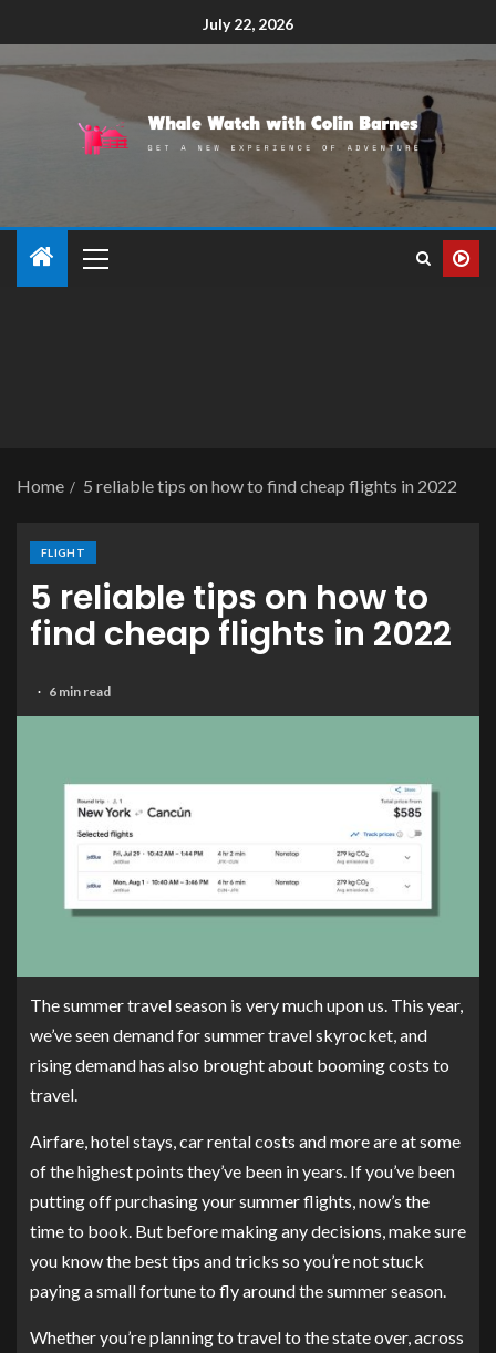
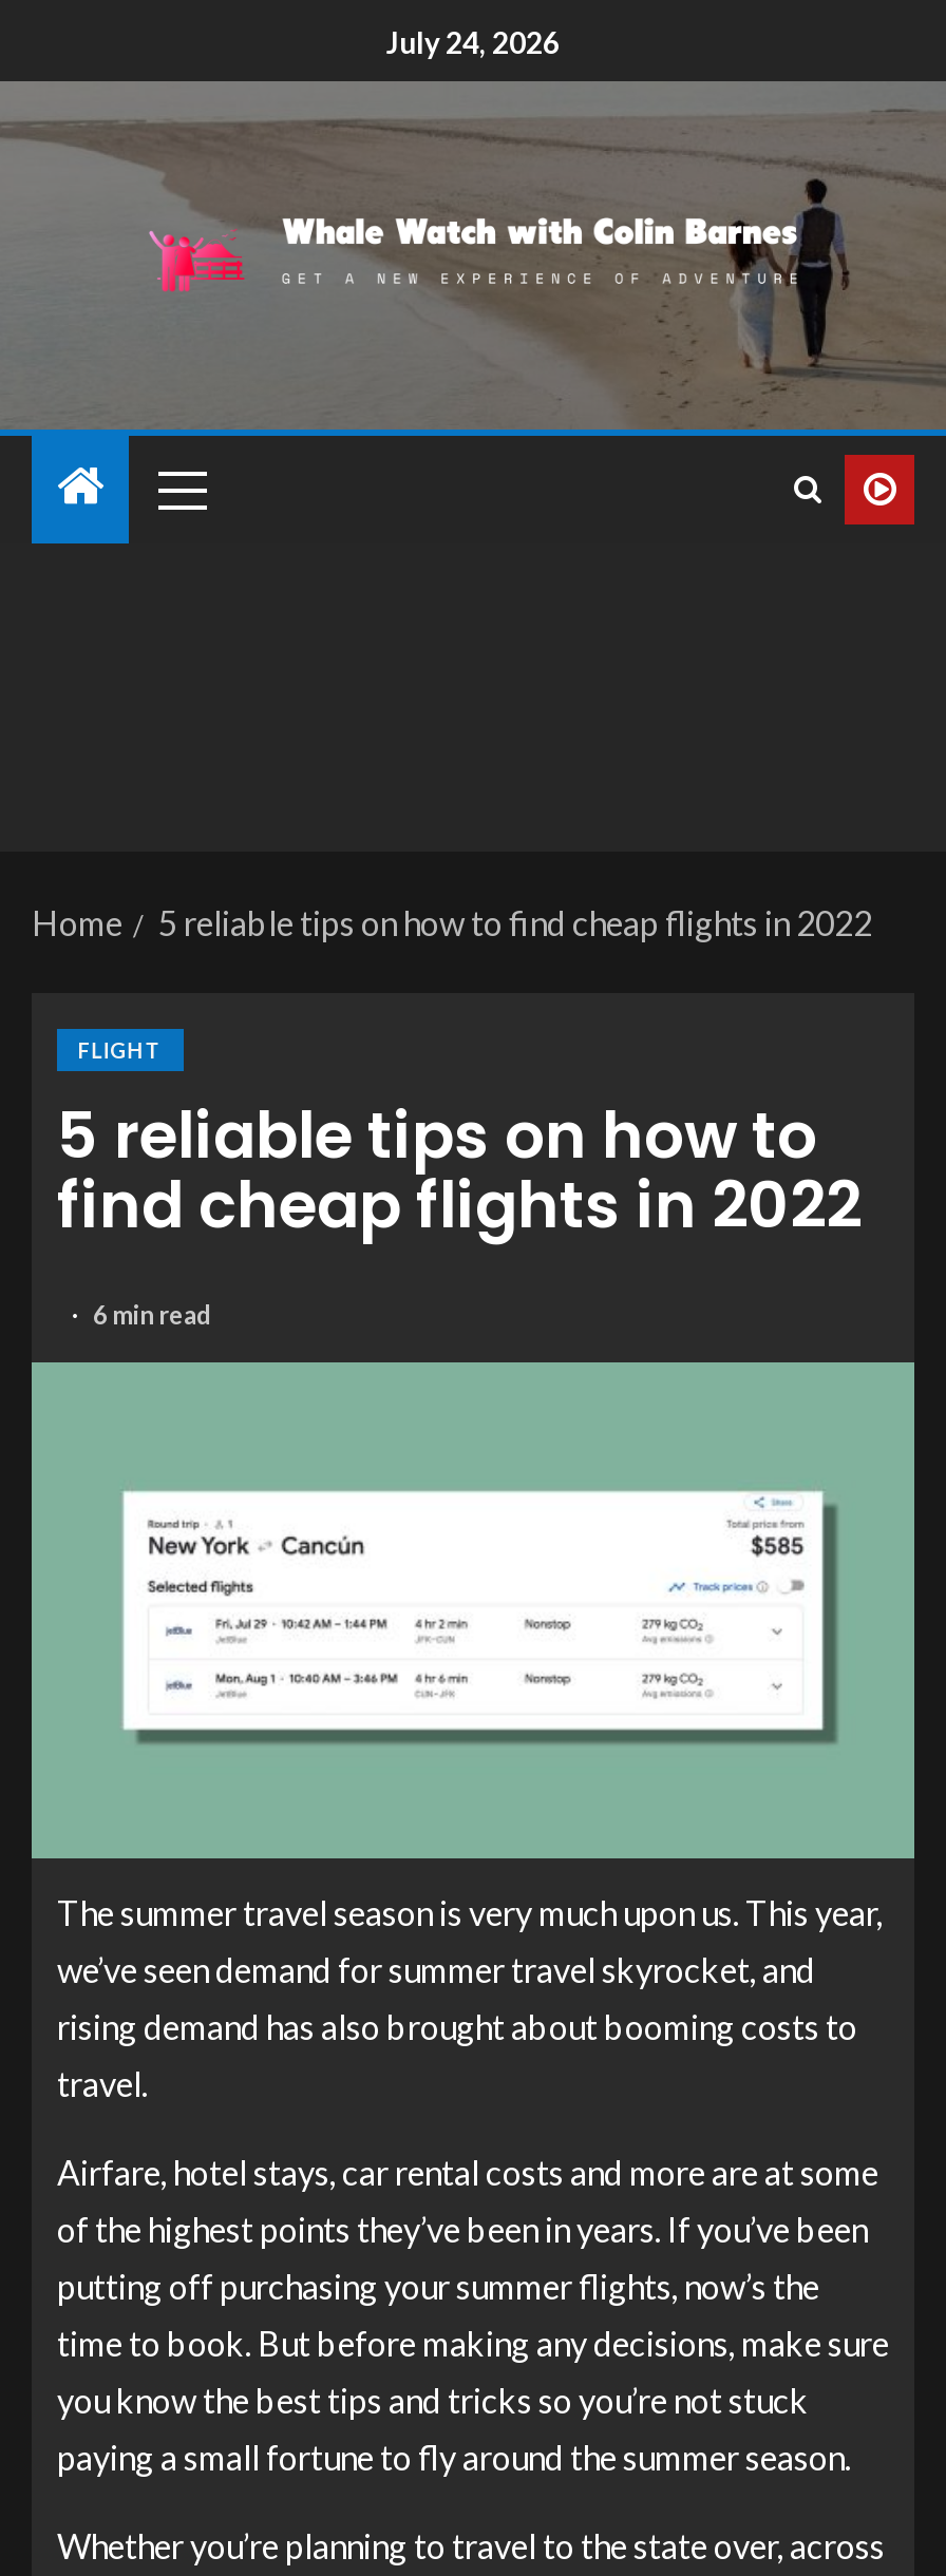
[203,14,293,33] July 22, 2026 -> [386,24,560,60] July 24, 2026

